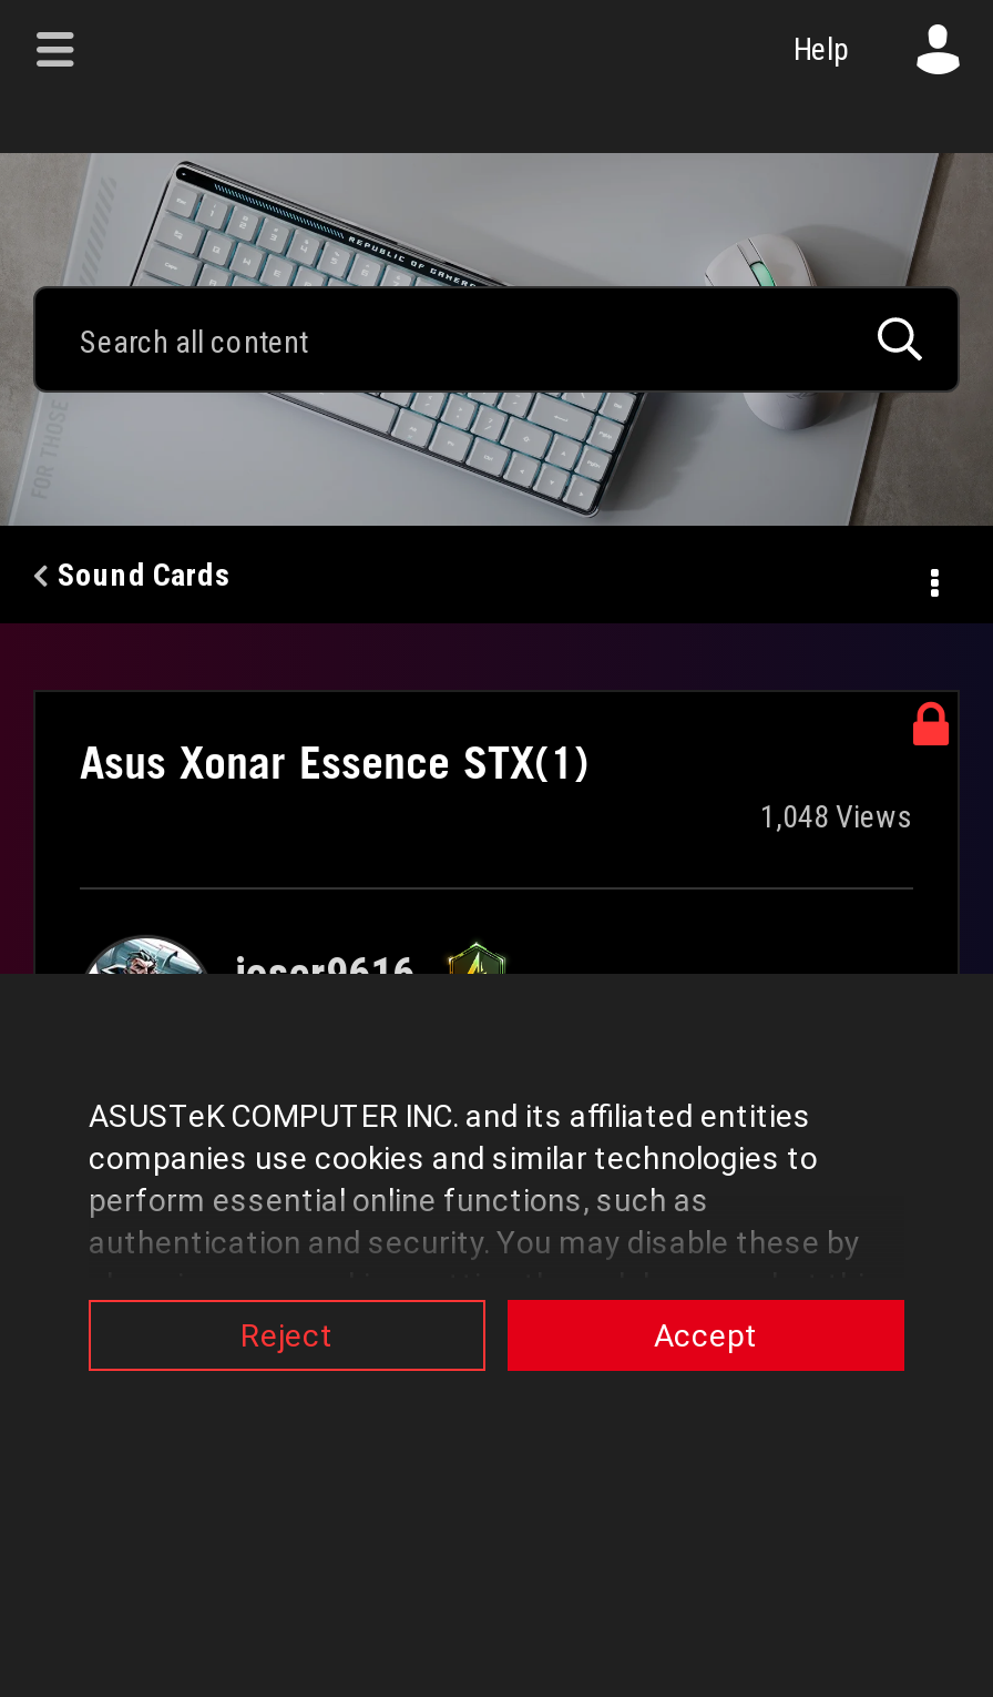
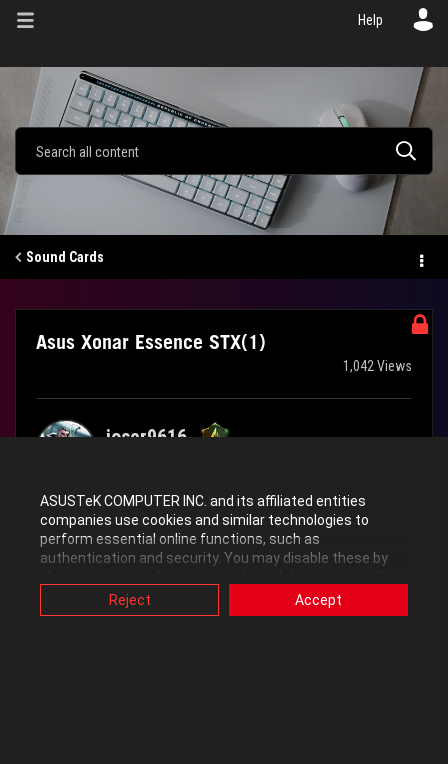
[760,799,913,834] 1,048 Views -> [343,358,412,374] 1,042 Views

